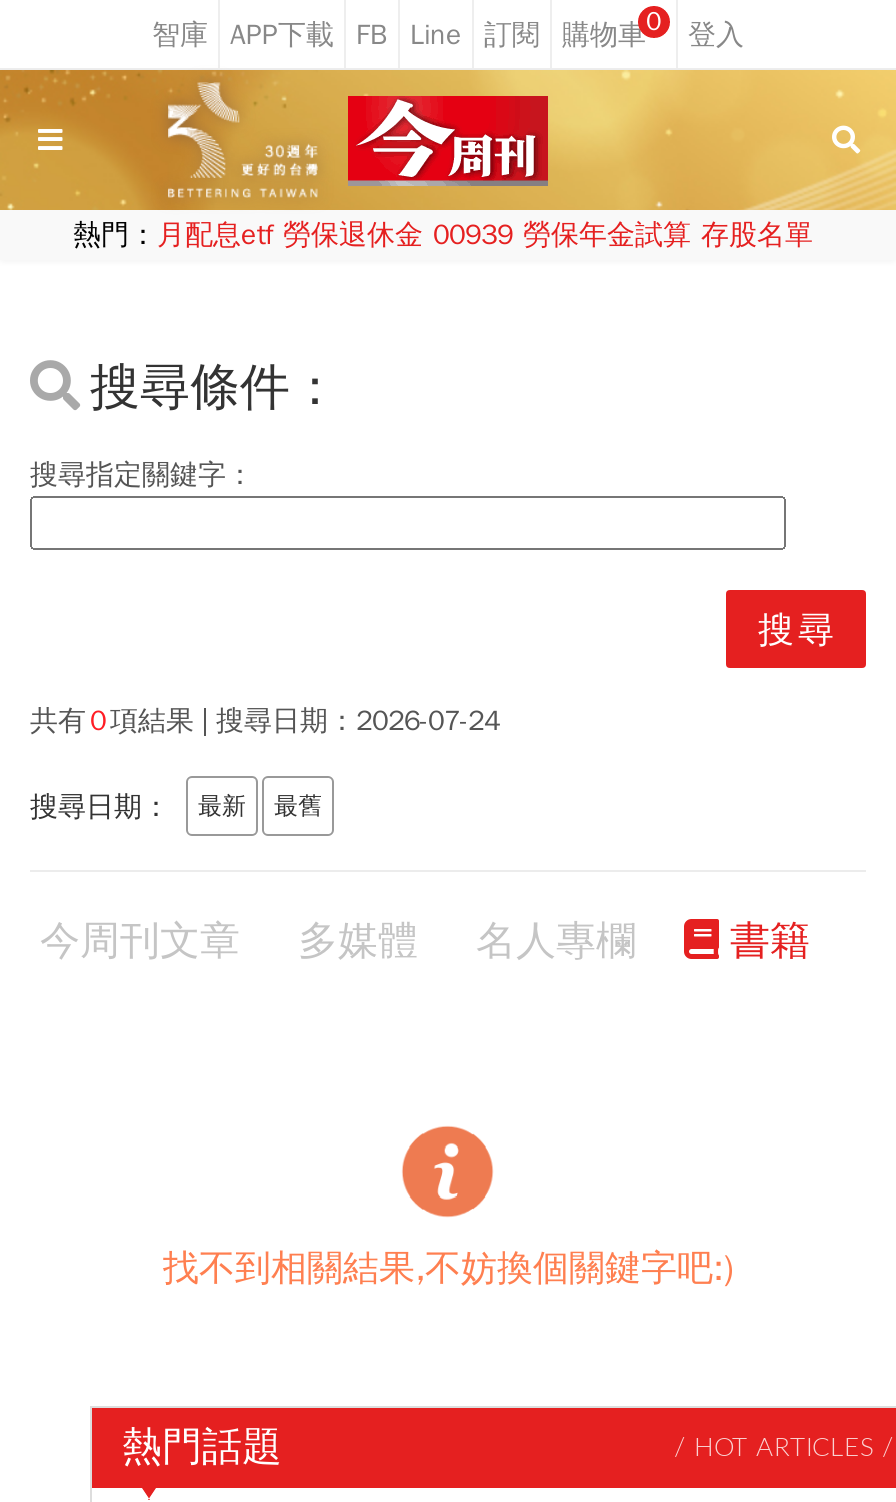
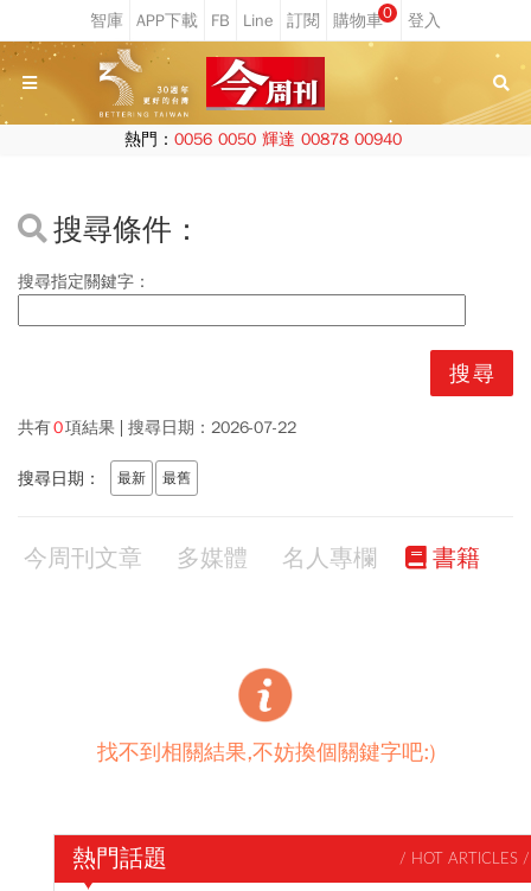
[73,218,813,252] 熱門：月配息etf 勞保退休金 00939 勞保年金試算 存股名單 -> [124,129,401,149] 熱門：0056 0050 輝達 00878 00940
[30,704,500,738] 共有 0 項結果 搜尋日期：2026-07-24 -> [18,418,296,438] 共有 0 項結果 搜尋日期：2026-07-22

